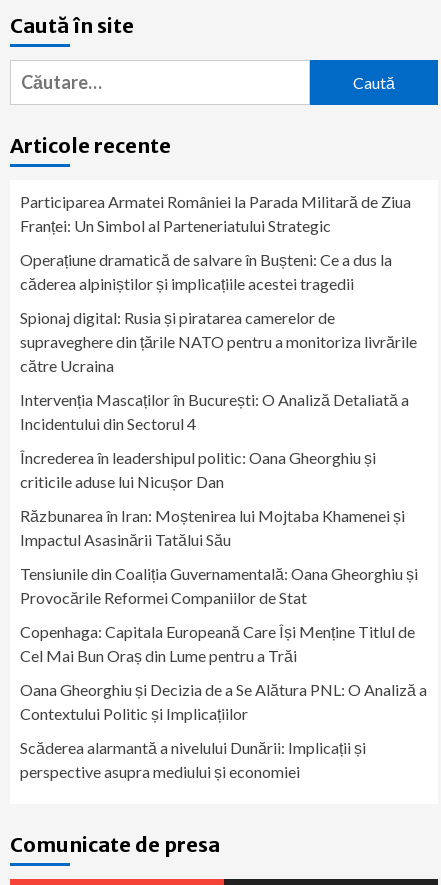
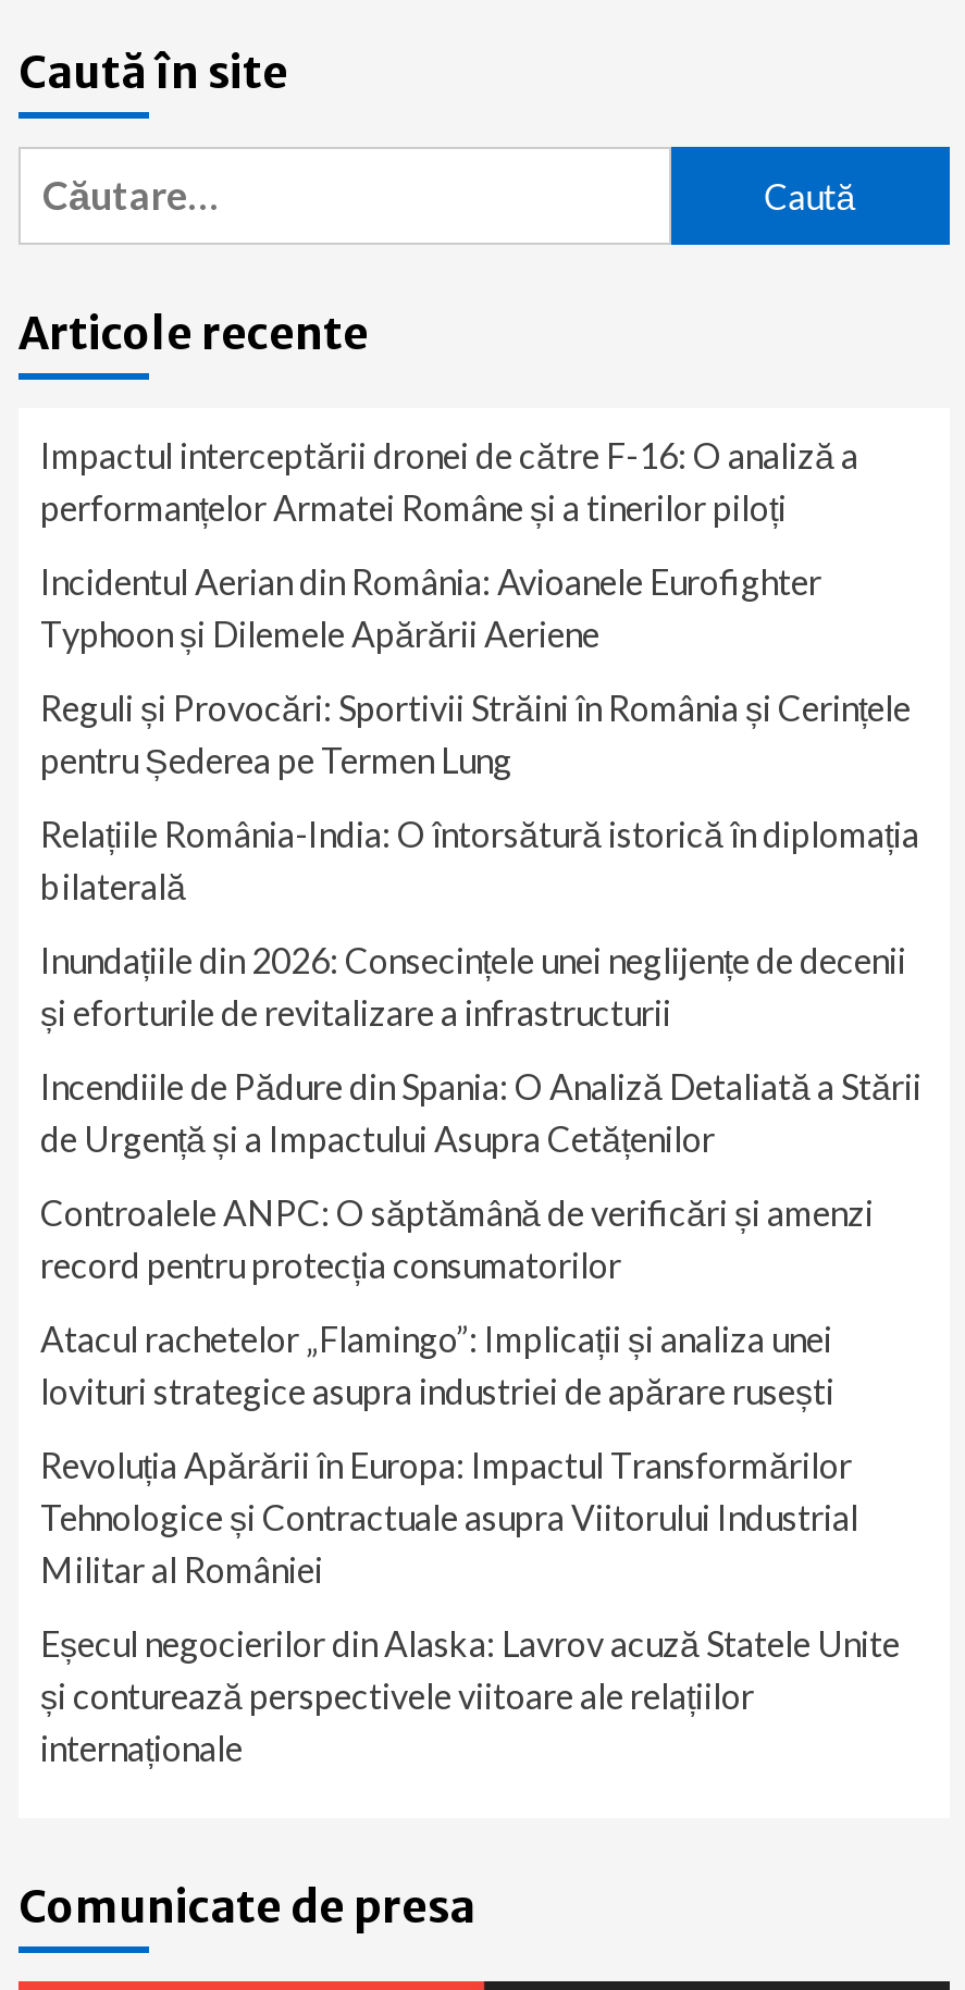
[20,192,411,235] Participarea Armatei României la Parada Militară de Ziua | Franței: Un Simbol al Parteneriatului Strategic -> [40,434,858,528] Impactul interceptării dronei de către F-16: O analiză a | performanțelor Armatei Române și a tinerilor piloți
[20,250,392,293] Operațiune dramatică de salvare în Bușteni: Ce a dus la | căderea alpiniștilor și implicațiile acestei tragedii -> [40,560,821,654] Incidentul Aerian din România: Avioanele Eurofighter | Typhoon și Dilemele Apărării Aeriene
[20,308,417,375] Spionaj digital: Rusia și piratarea camerelor de | supraveghere din țările NATO pentru a monitoriza livrările | către Ucraina -> [40,687,911,780] Reguli și Provocări: Sportivii Străini în România și Cerințele | pentru Șederea pe Termen Lung
[20,390,409,433] Intervenția Mascaților în București: O Analiză Detaliată a | Incidentului din Sectorul 4 -> [40,813,919,906] Relațiile România-India: O întorsătură istorică în diplomația | bilaterală
[20,448,376,491] Încrederea în leadershipul politic: Oana Gheorghiu și | criticile aduse lui Nicușor Dan -> [40,939,906,1033] Inundațiile din 2026: Consecințele unei neglijențe de decenii | și eforturile de revitalizare a infrastructurii
[20,506,405,549] Răzbunarea în Iran: Moștenirea lui Mojtaba Khamenei și | Impactul Asasinării Tatălui Său -> [40,1065,921,1159] Incendiile de Pădure din Spania: O Analiză Detaliată a Stării | de Urgență și a Impactului Asupra Cetățenilor
[20,564,418,607] Tensiunile din Coaliția Guvernamentală: Oana Gheorghiu și | Provocările Reformei Companiilor de Stat -> [40,1191,874,1285] Controalele ANPC: O săptămână de verificări și amenzi | record pentru protecția consumatorilor
[20,622,415,665] Copenhaga: Capitala Europeană Care Își Menține Titlul de | Cel Mai Bun Oraș din Lume pentru a Trăi -> [40,1318,834,1411] Atacul rachetelor „Flamingo”: Implicații și analiza unei | lovituri strategice asupra industriei de apărare rusești
[20,680,427,723] Oana Gheorghiu și Decizia de a Se Alătura PNL: O Analiză a | Contextului Politic și Implicațiilor -> [40,1444,858,1590] Revoluția Apărării în Europa: Impactul Transformărilor | Tehnologice și Contractuale asupra Viitorului Industrial | Militar al României
[20,738,366,781] Scăderea alarmantă a nivelului Dunării: Implicații și | perspective asupra mediului și economiei -> [40,1622,900,1768] Eșecul negocierilor din Alaska: Lavrov acuză Statele Unite | și conturează perspectivele viitoare ale relațiilor | internaționale

